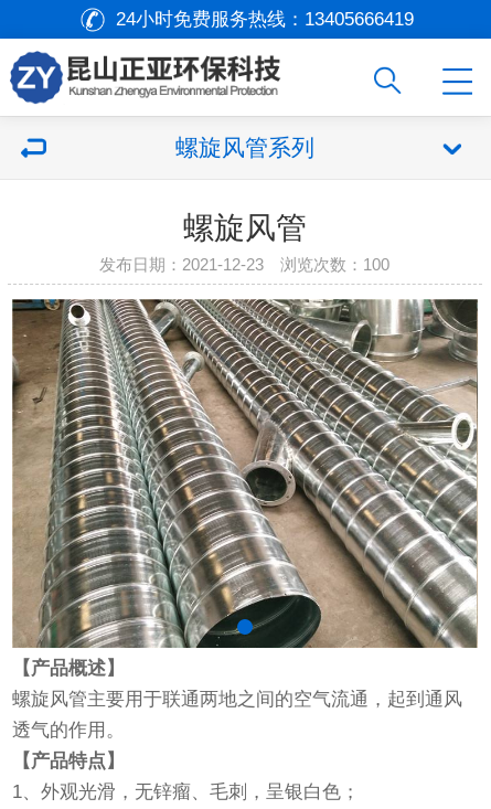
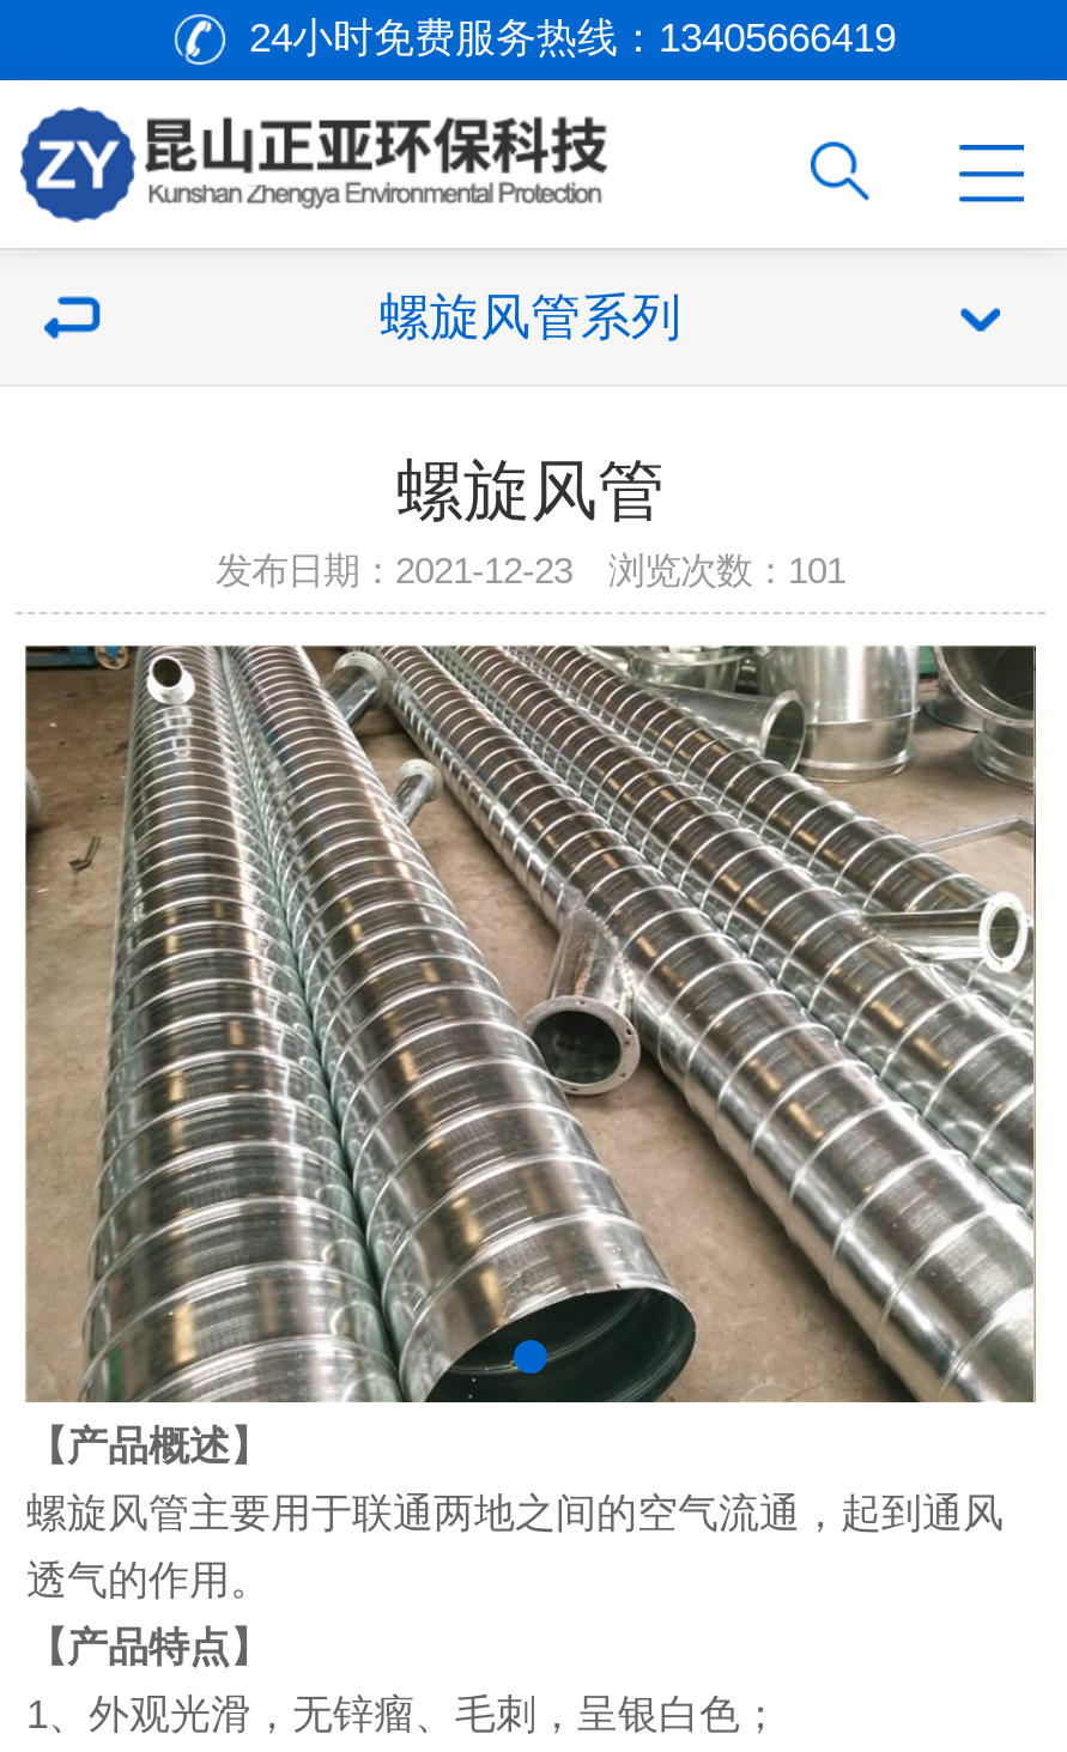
[100,255,390,274] 发布日期：2021-12-23 浏览次数：100 -> [216,550,845,590] 发布日期：2021-12-23 浏览次数：101

